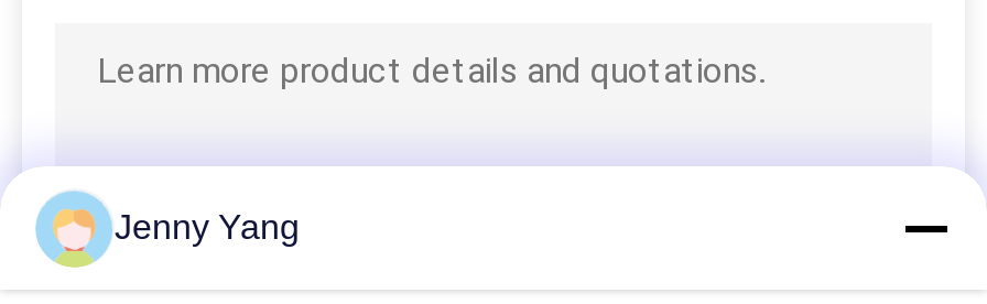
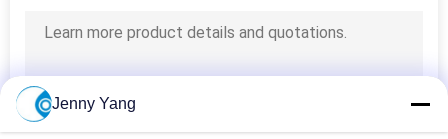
[33,188,108,270] [image] -> [16,85,49,123] [image]

